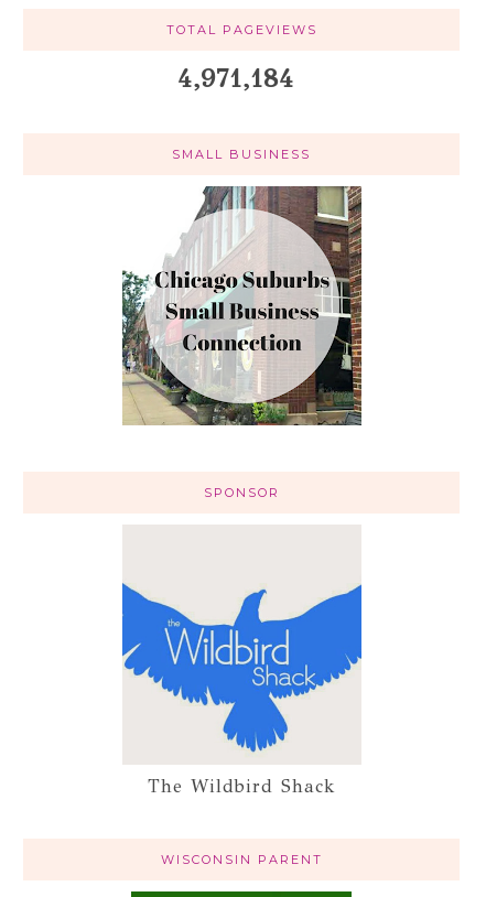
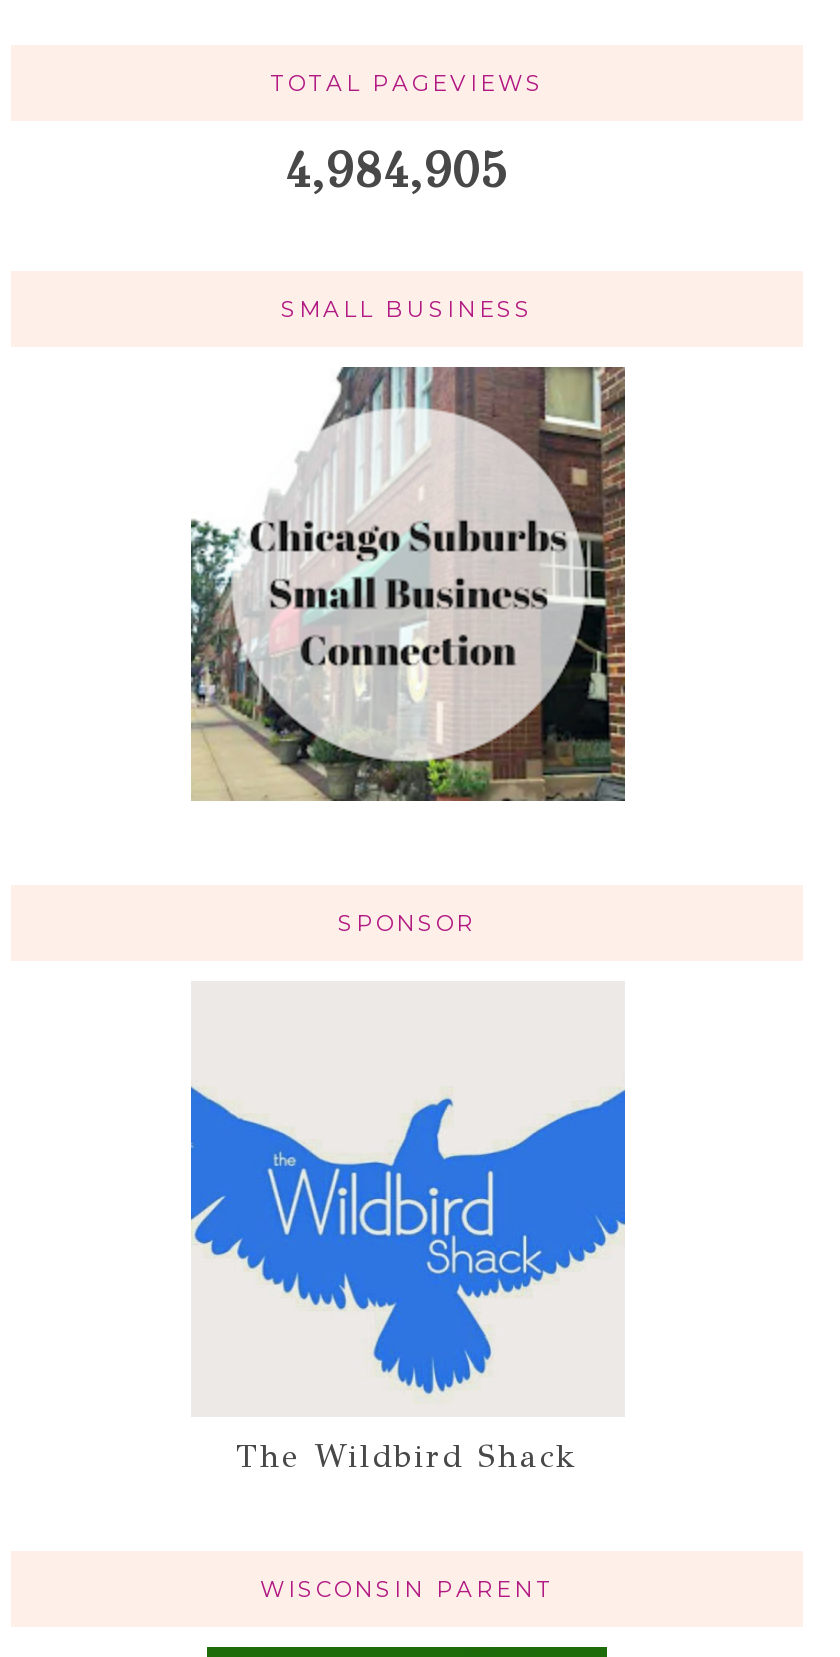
[177,62,294,95] 4,971,184 -> [284,142,510,202] 4,984,905

